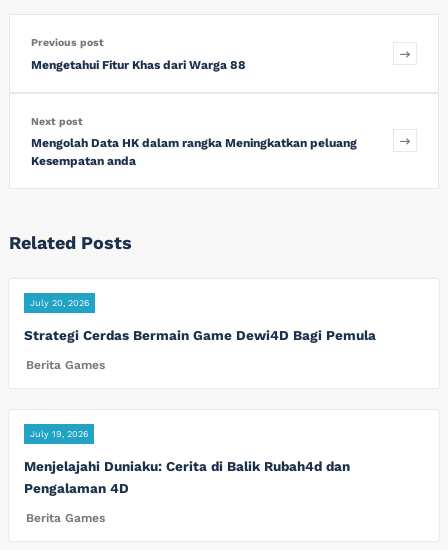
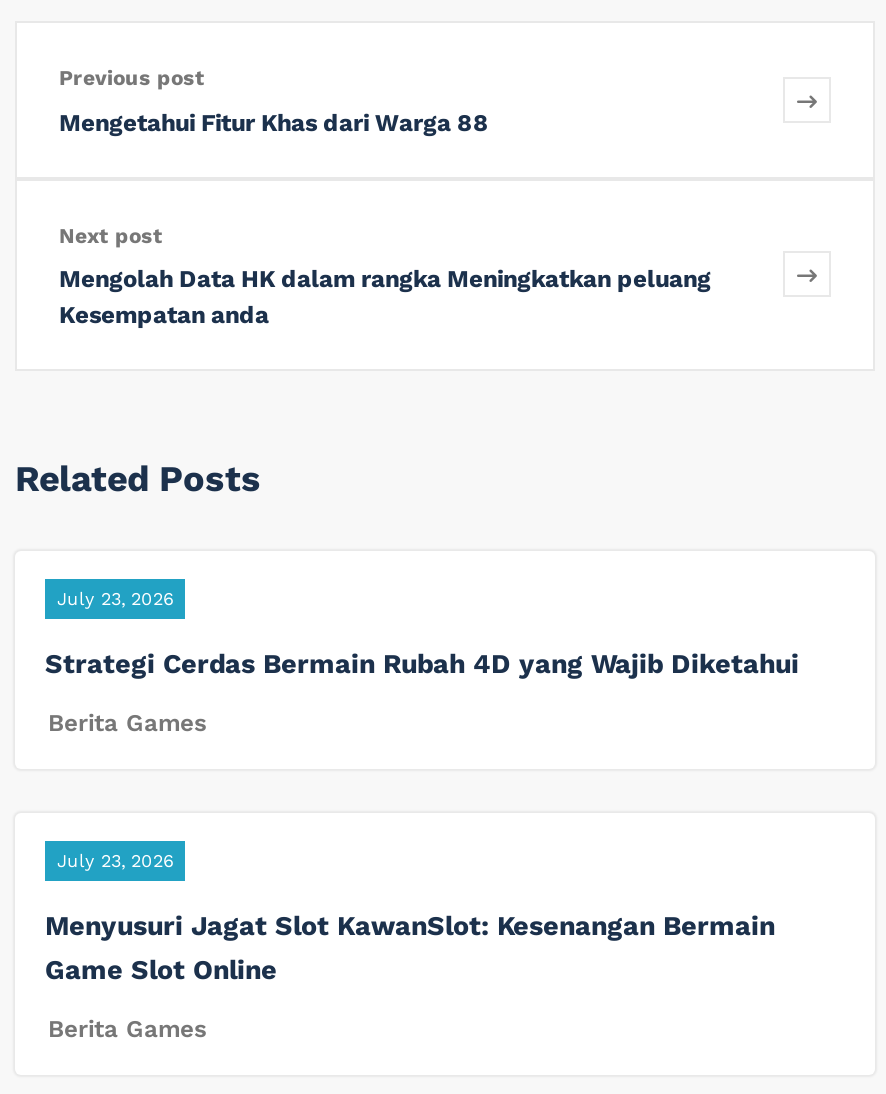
[30,298,89,308] July 20, 2026 -> [57,588,173,608] July 23, 2026
[24,327,376,343] Strategi Cerdas Bermain Game Dewi4D Bagi Pemula -> [45,646,799,678] Strategi Cerdas Bermain Rubah 4D yang Wajib Diketahui
[30,429,88,439] July 19, 2026 -> [57,851,173,871] July 23, 2026
[24,458,350,496] Menjelajahi Duniaku: Cerita di Balik Rubah4d dan | Pengalaman 4D -> [45,909,775,985] Menyusuri Jagat Slot KawanSlot: Kesenangan Bermain | Game Slot Online

